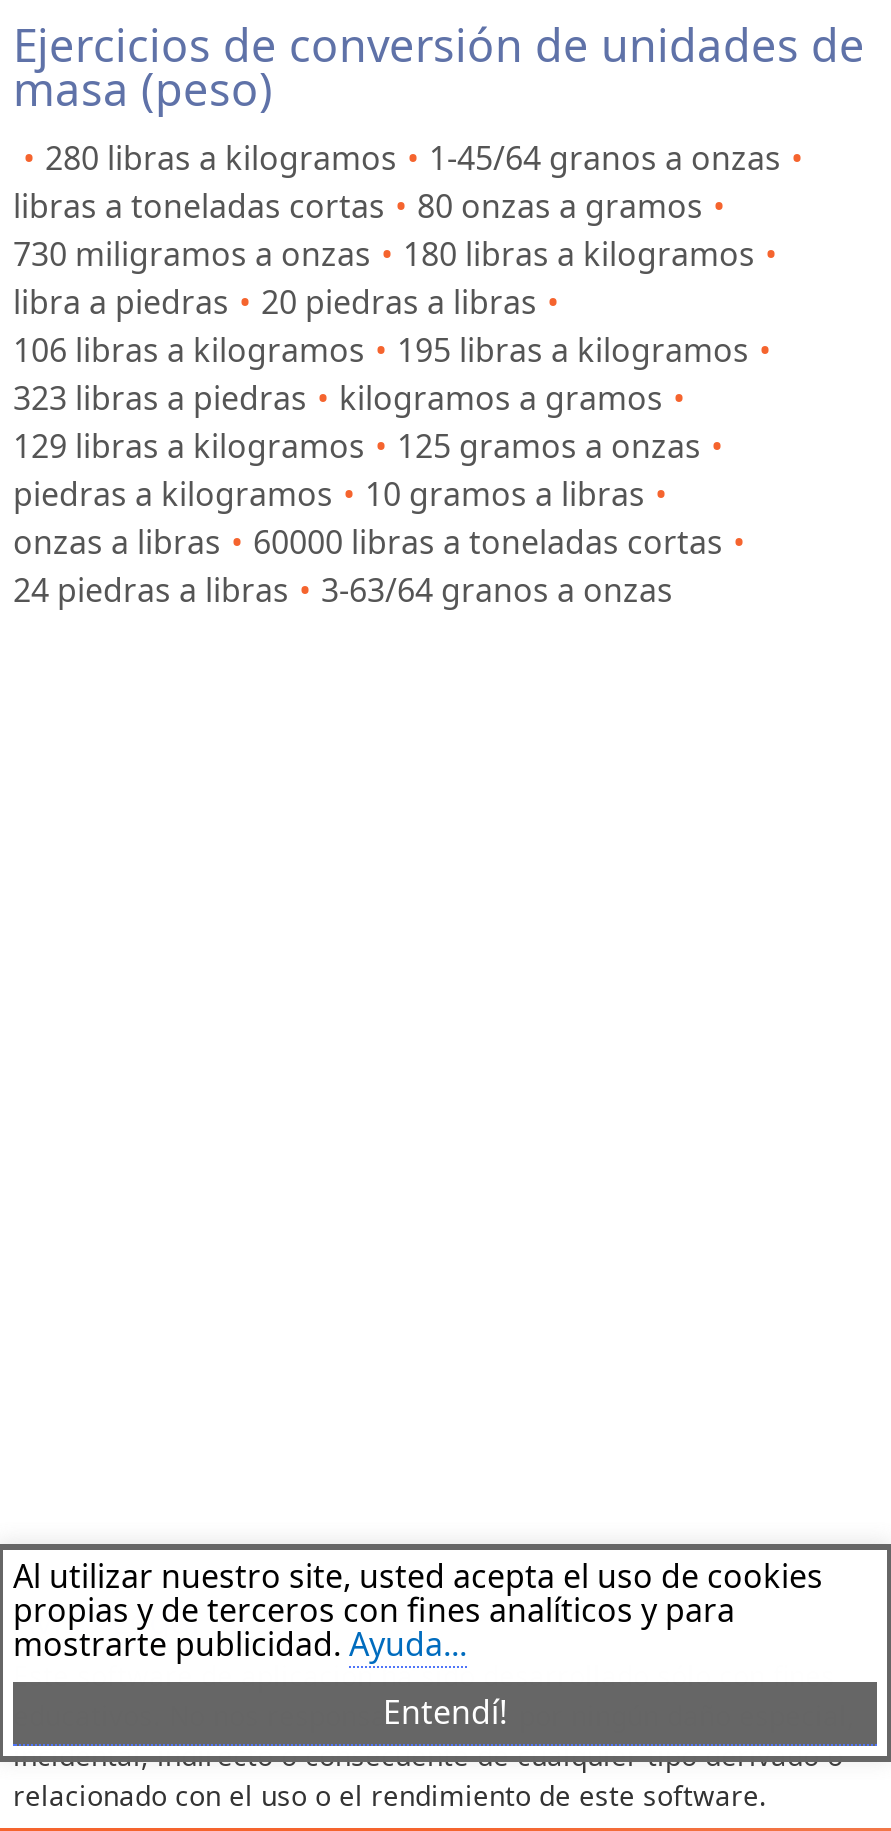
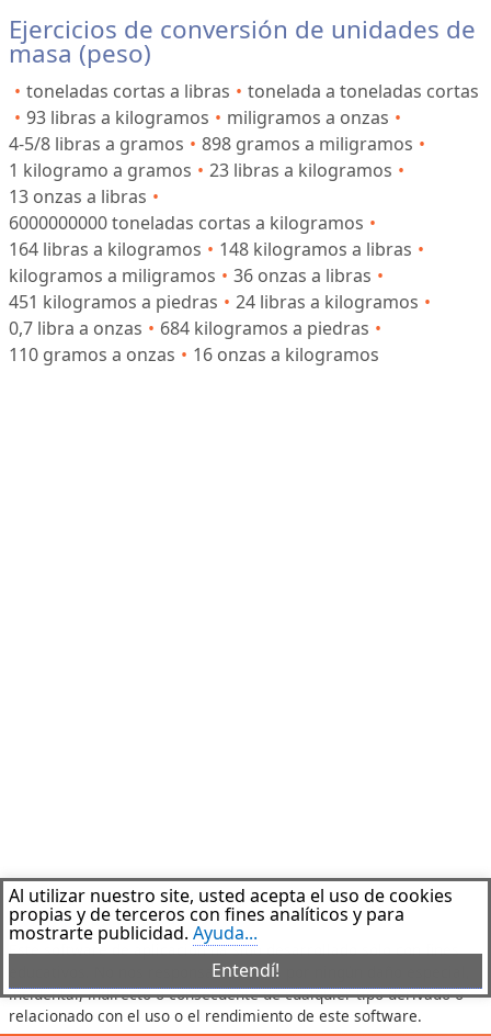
[13,136,781,612] 280 libras a kilogramos | 1-45/64 granos a onzas | libras a toneladas cortas | 80 onzas a gramos | 730 miligramos a onzas | 180 libras a kilogramos | libra a piedras | 20 piedras a libras | 106 libras a kilogramos | 195 libras a kilogramos | 323 libras a piedras | kilogramos a gramos | 129 libras a kilogramos | 125 gramos a onzas | piedras a kilogramos | 10 gramos a libras | onzas a libras | 60000 libras a toneladas cortas | 24 piedras a libras | 3-63/64 granos a onzas -> [9,79,479,366] toneladas cortas a libras | tonelada a toneladas cortas | 93 libras a kilogramos | miligramos a onzas | 4-5/8 libras a gramos | 898 gramos a miligramos | 1 kilogramo a gramos | 23 libras a kilogramos | 13 onzas a libras | 6000000000 toneladas cortas a kilogramos | 164 libras a kilogramos | 148 kilogramos a libras | kilogramos a miligramos | 36 onzas a libras | 451 kilogramos a piedras | 24 libras a kilogramos | 0,7 libra a onzas | 684 kilogramos a piedras | 110 gramos a onzas | 16 onzas a kilogramos

